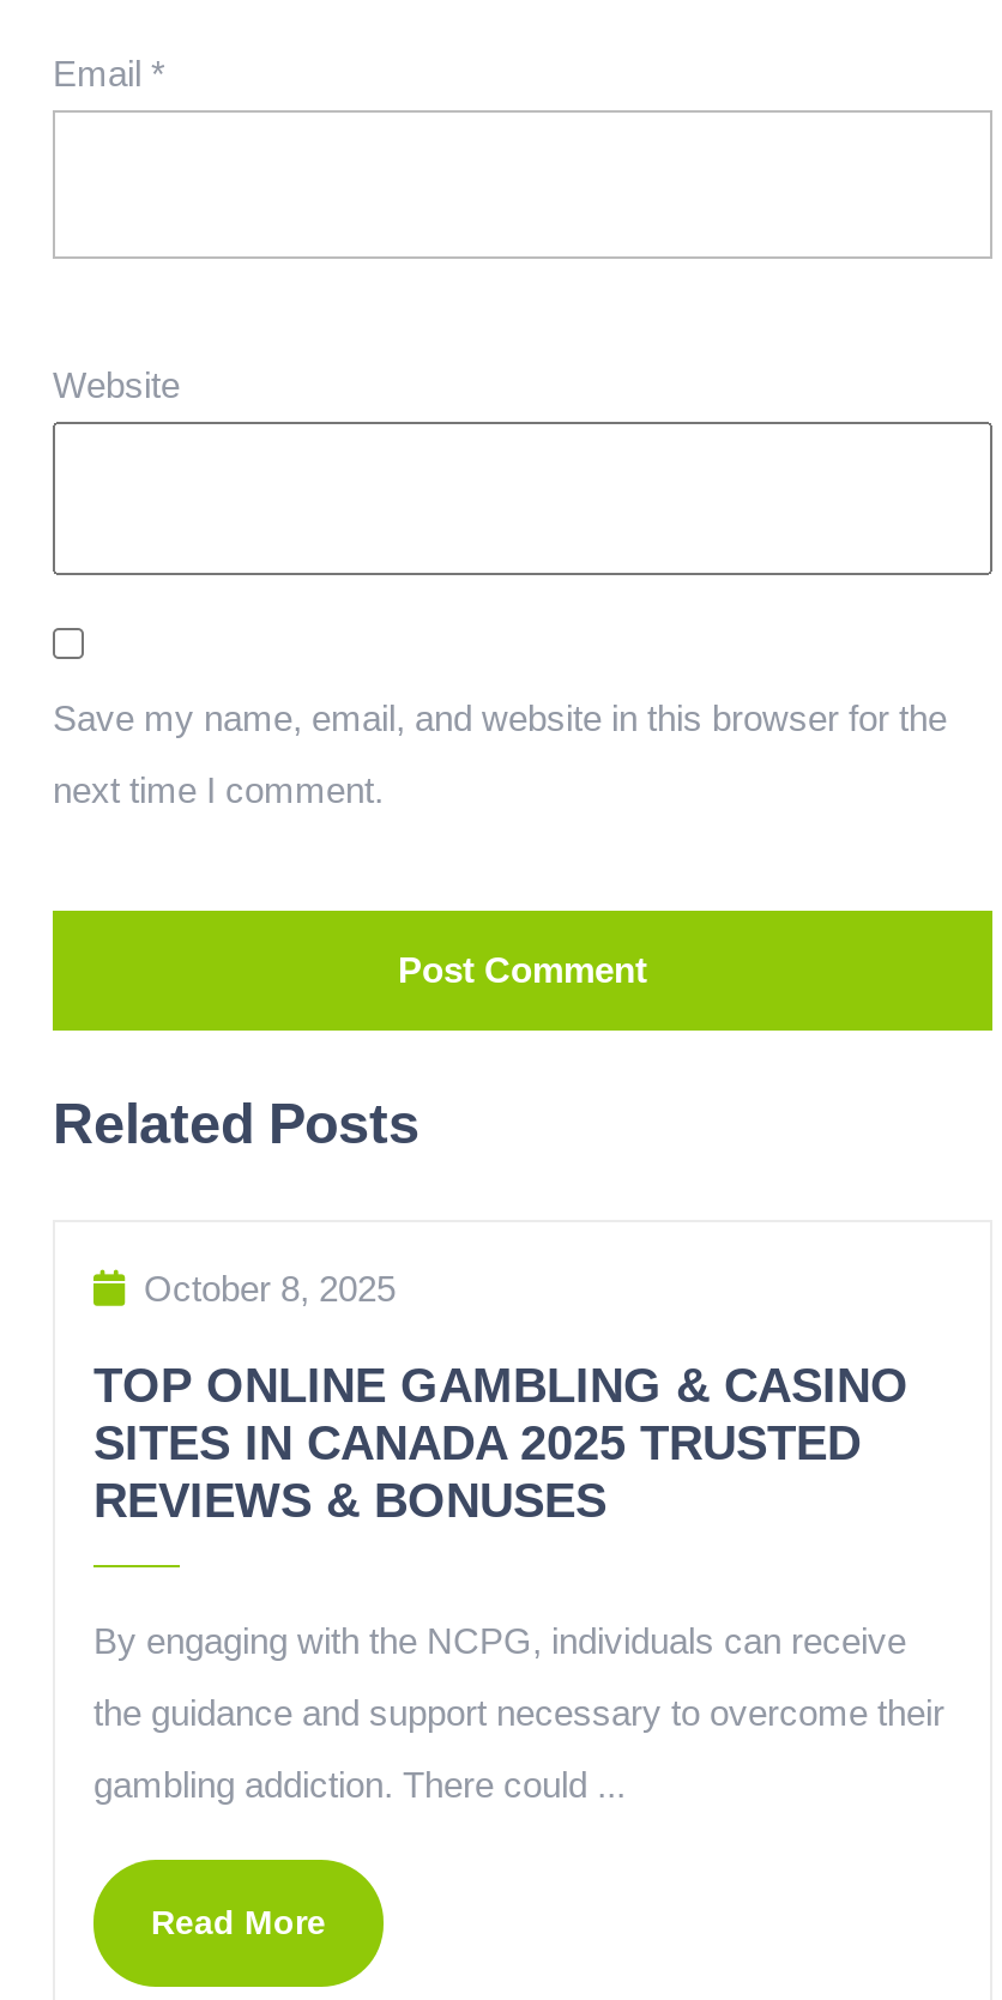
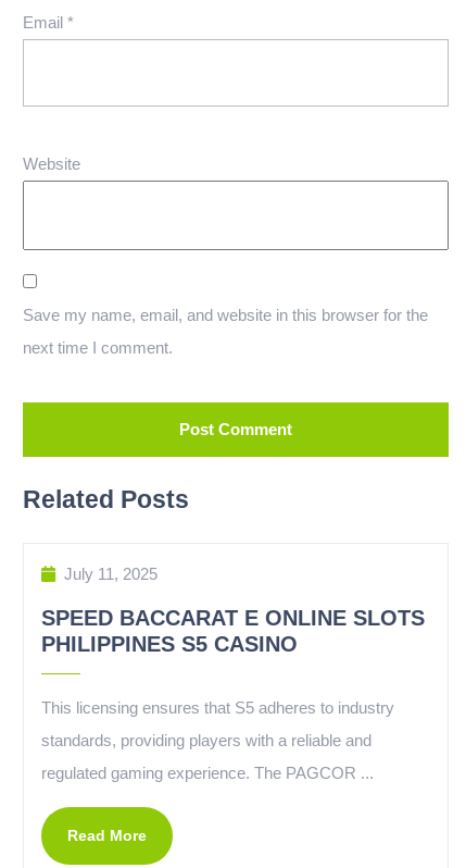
[144,1268,396,1309] October 8, 2025 -> [64,565,158,583] July 11, 2025
[93,1359,909,1527] TOP ONLINE GAMBLING & CASINO | SITES IN CANADA 2025 TRUSTED | REVIEWS & BONUSES -> [41,606,425,656] SPEED BACCARAT E ONLINE SLOTS | PHILIPPINES S5 CASINO
[93,1620,906,1661] By engaging with the NCPG, individuals can receive -> [41,698,394,717] This licensing ensures that S5 adheres to industry
[93,1692,944,1733] the guidance and support necessary to overcome their -> [41,731,371,749] standards, providing players with a reliable and
[93,1764,626,1805] gambling addiction. There could ... -> [41,764,374,782] regulated gaming experience. The PAGCOR ...

